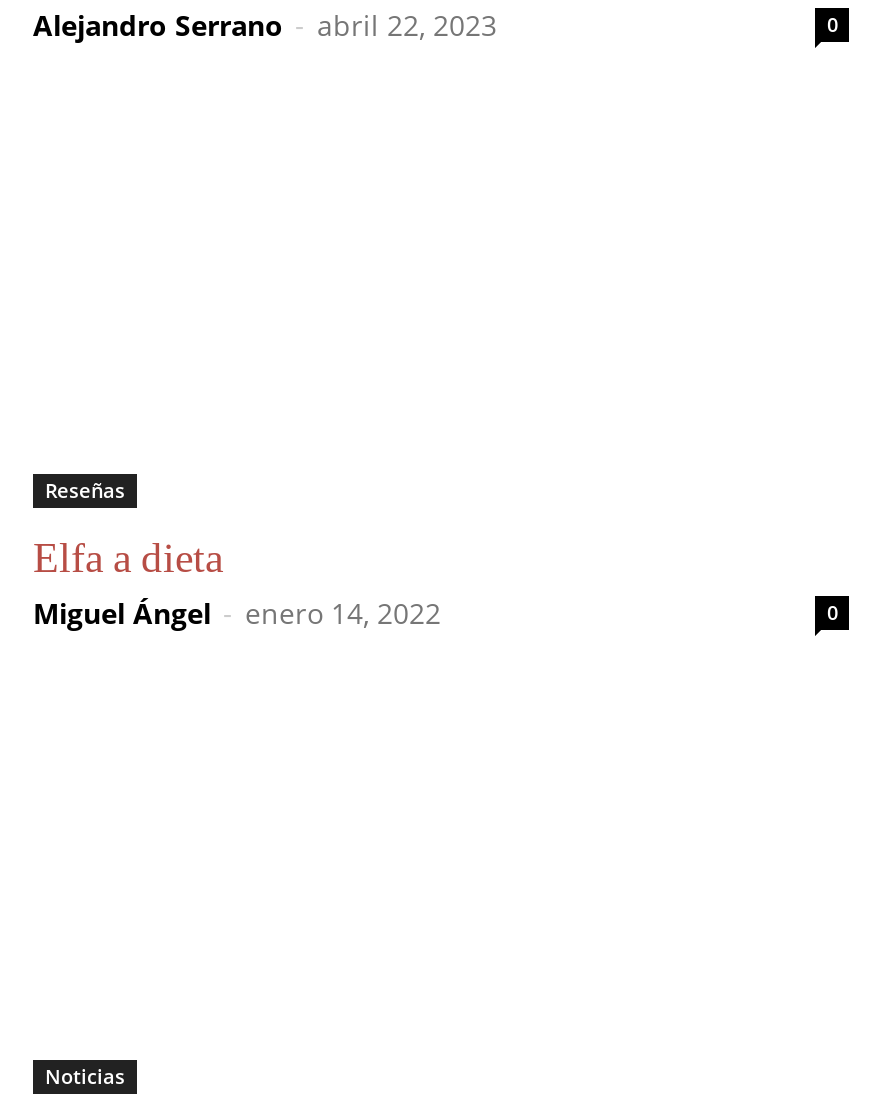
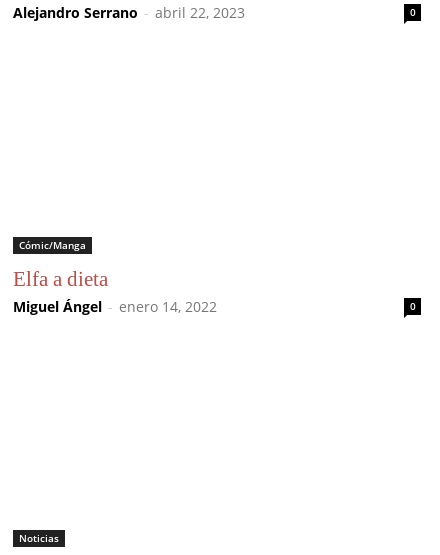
[45,476,125,504] Reseñas -> [19,238,86,252] Cómic/Manga

